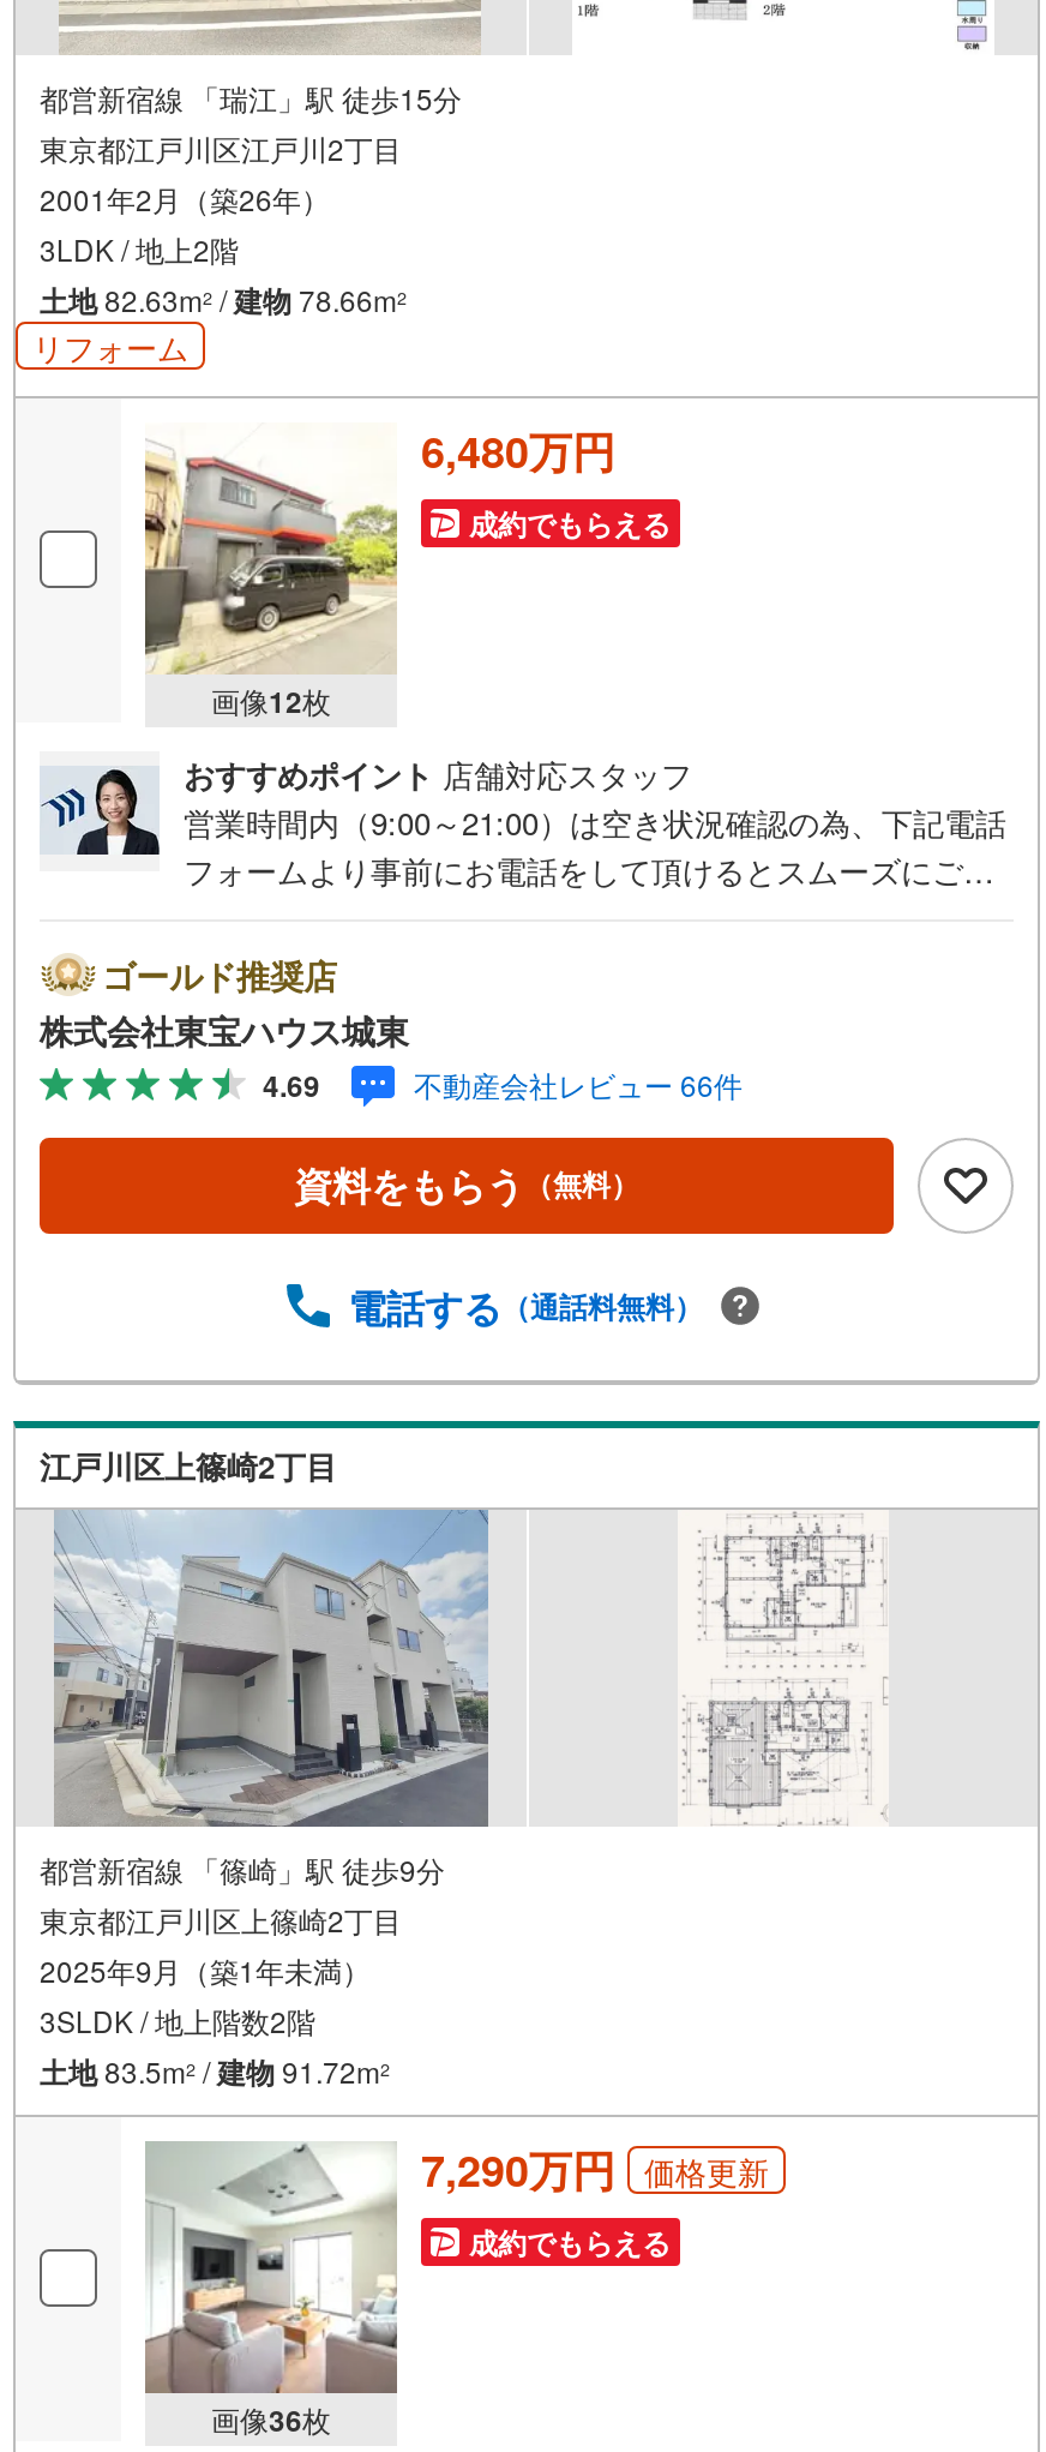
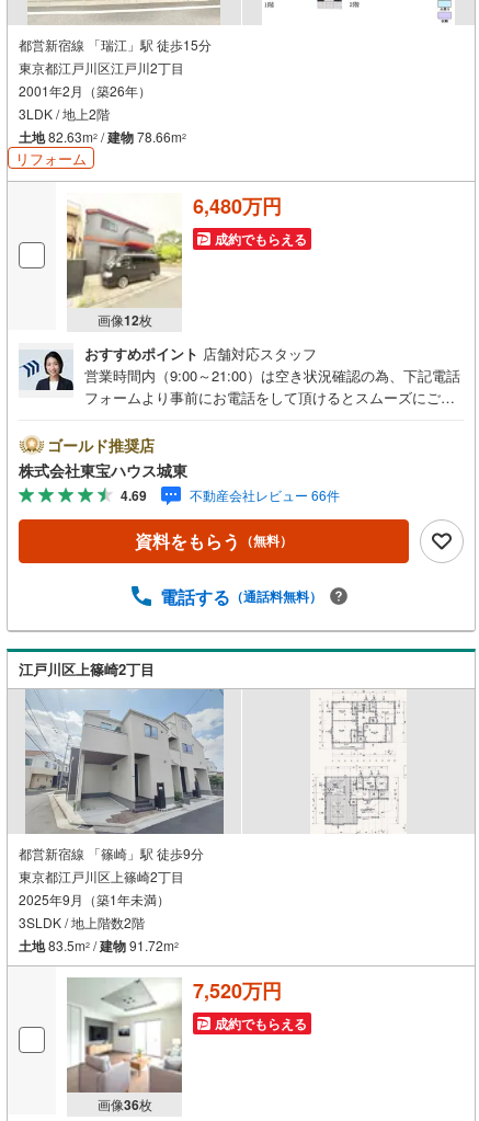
[421,2138,769,2201] 7,290万円 | 価格更新 -> [193,976,282,1005] 7,520万円

